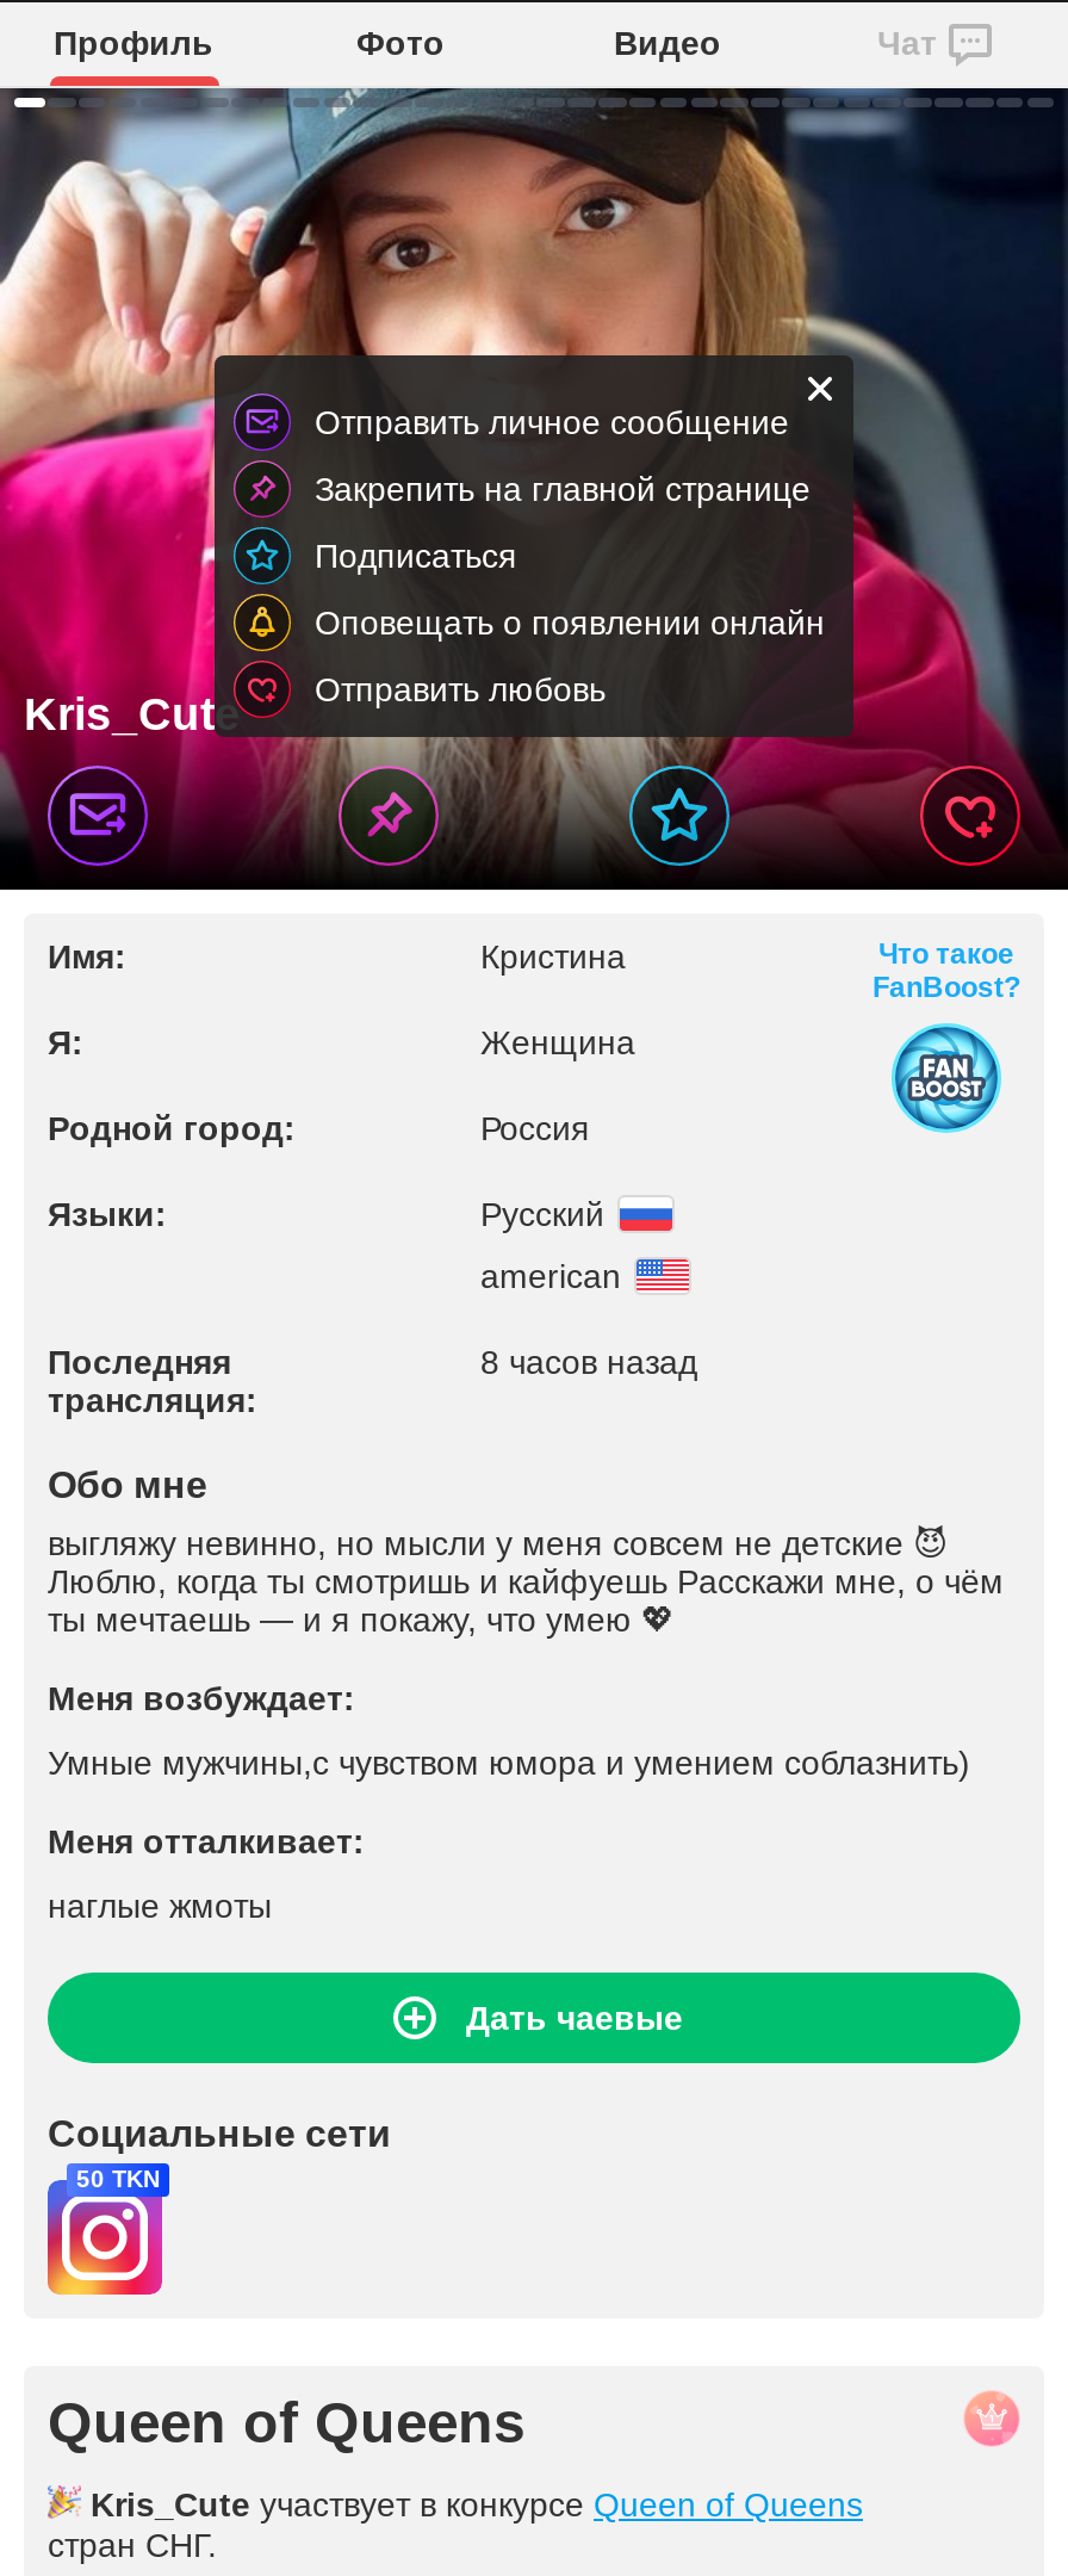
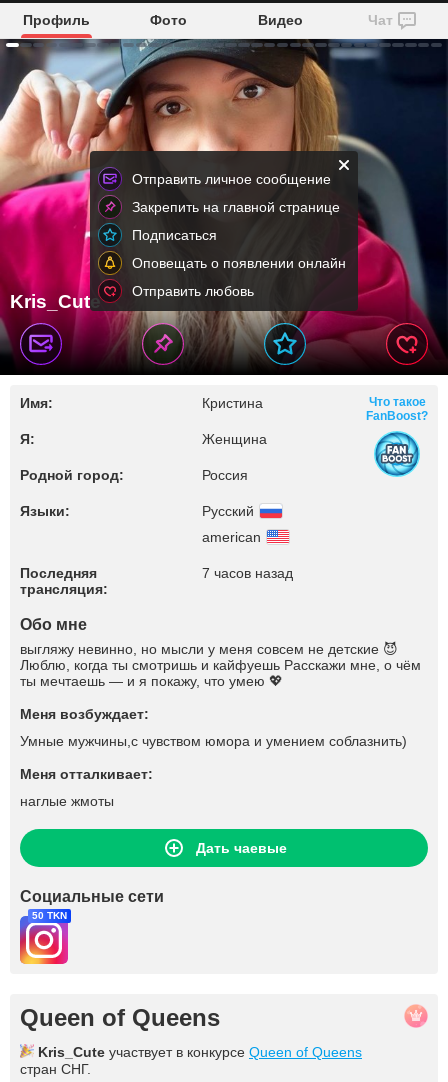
[480,1343,697,1381] 8 часов назад -> [201,565,292,581] 7 часов назад

